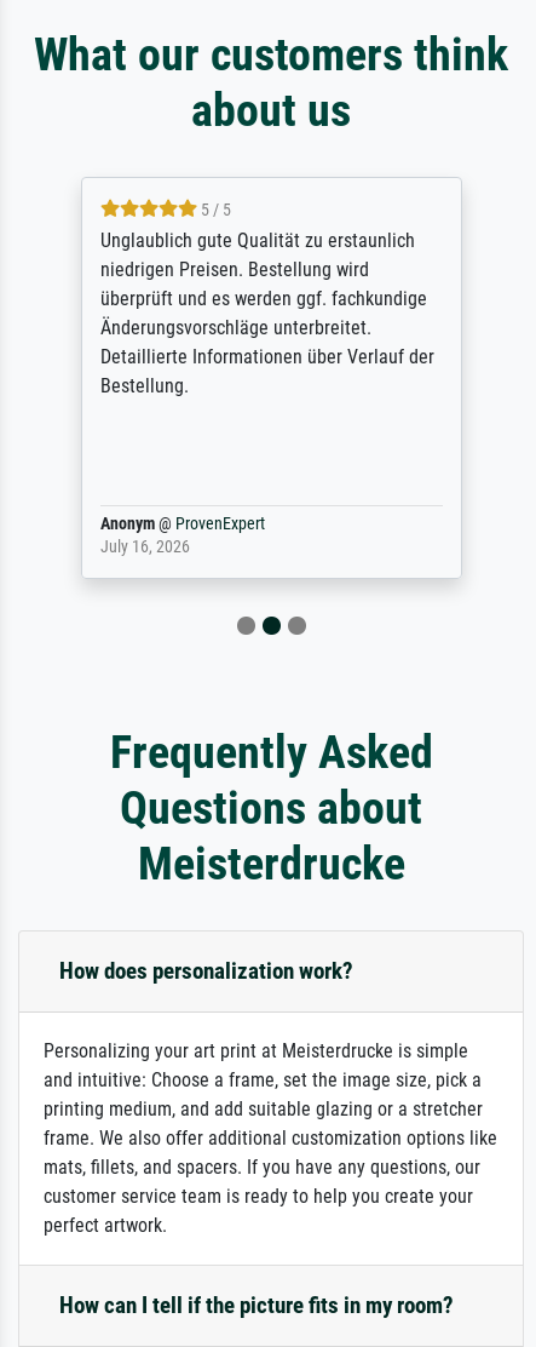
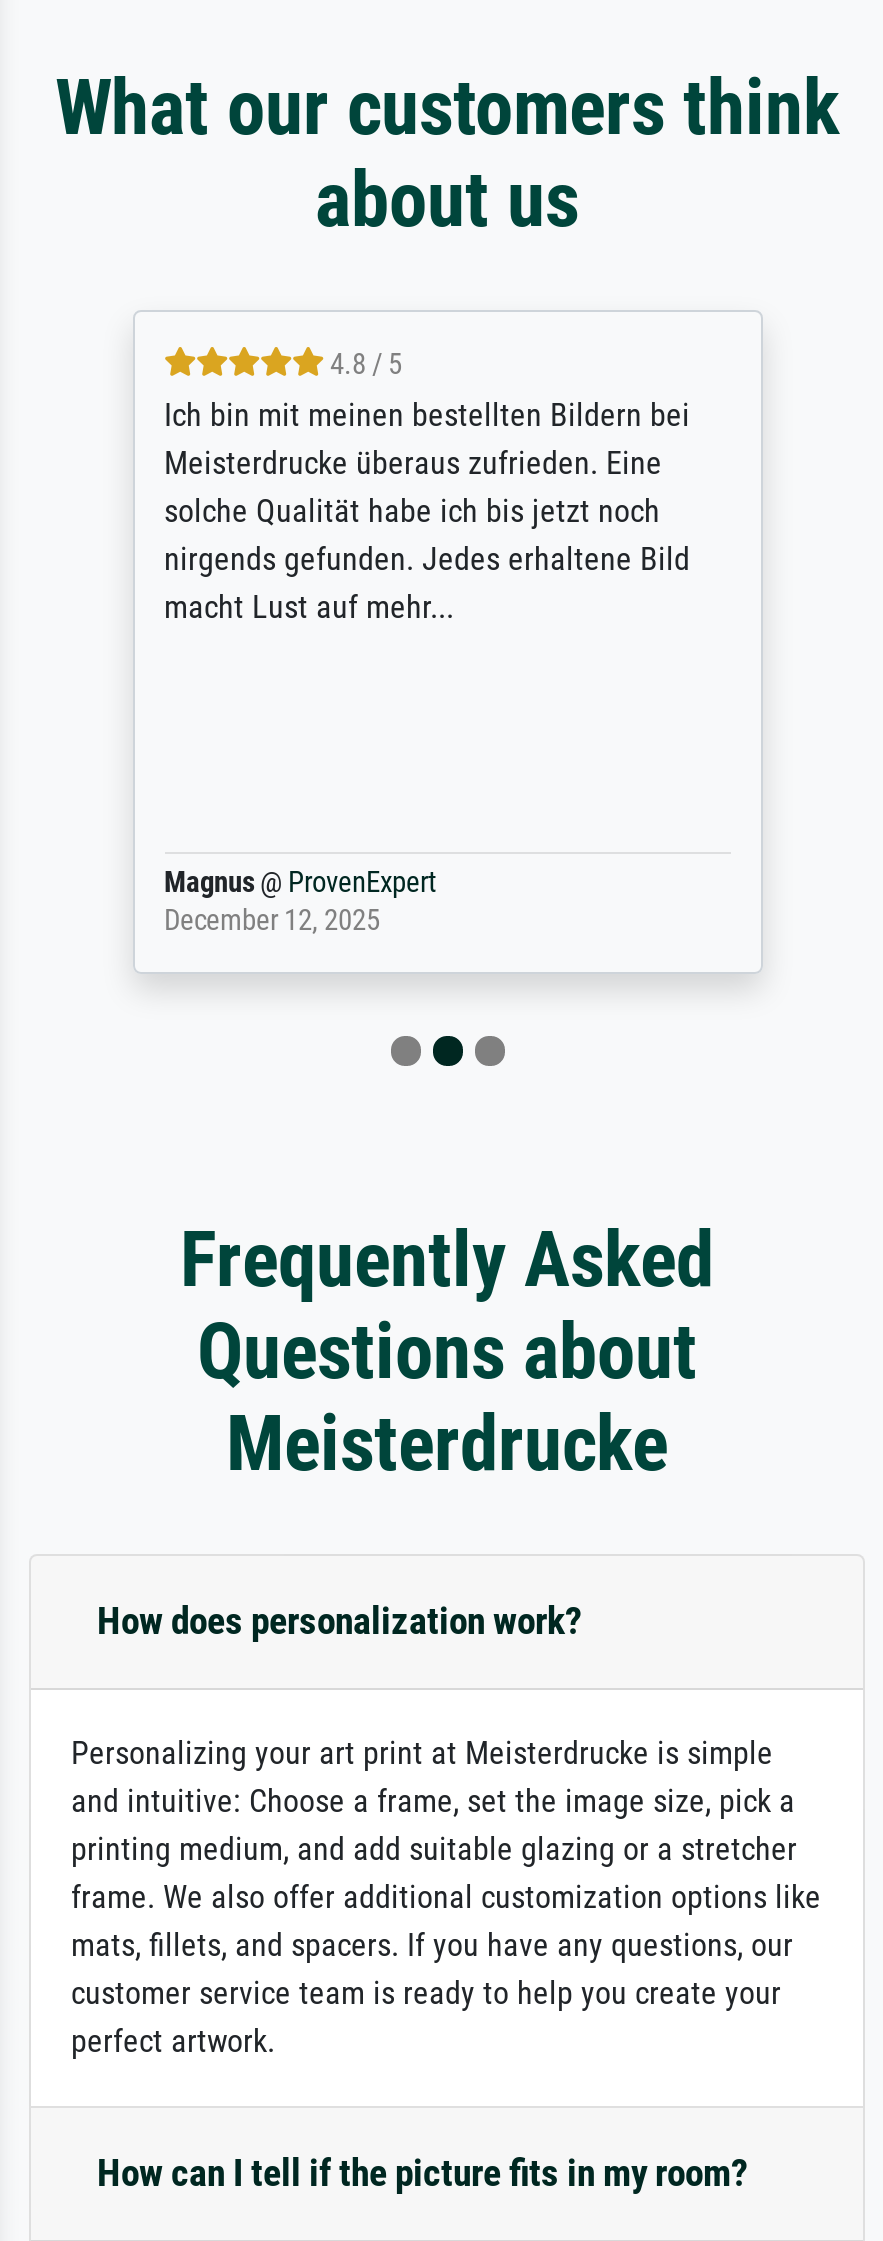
[100,200,434,398] 5 / 5 | Unglaublich gute Qualität zu erstaunlich | niedrigen Preisen. Bestellung wird | überprüft und es werden ggf. fachkundige | Änderungsvorschläge unterbreitet. | Detaillierte Informationen über Verlauf der | Bestellung. -> [164,347,690,625] 4.8 / 5 | Ich bin mit meinen bestellten Bildern bei | Meisterdrucke überaus zufrieden. Eine | solche Qualität habe ich bis jetzt noch | nirgends gefunden. Jedes erhaltene Bild | macht Lust auf mehr...
[100,514,264,557] Anonym @ ProvenExpert | July 16, 2026 -> [164,865,436,937] Magnus @ ProvenExpert | December 12, 2025

